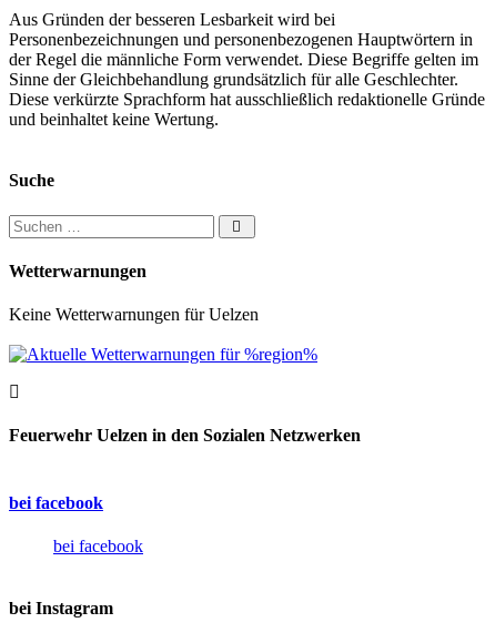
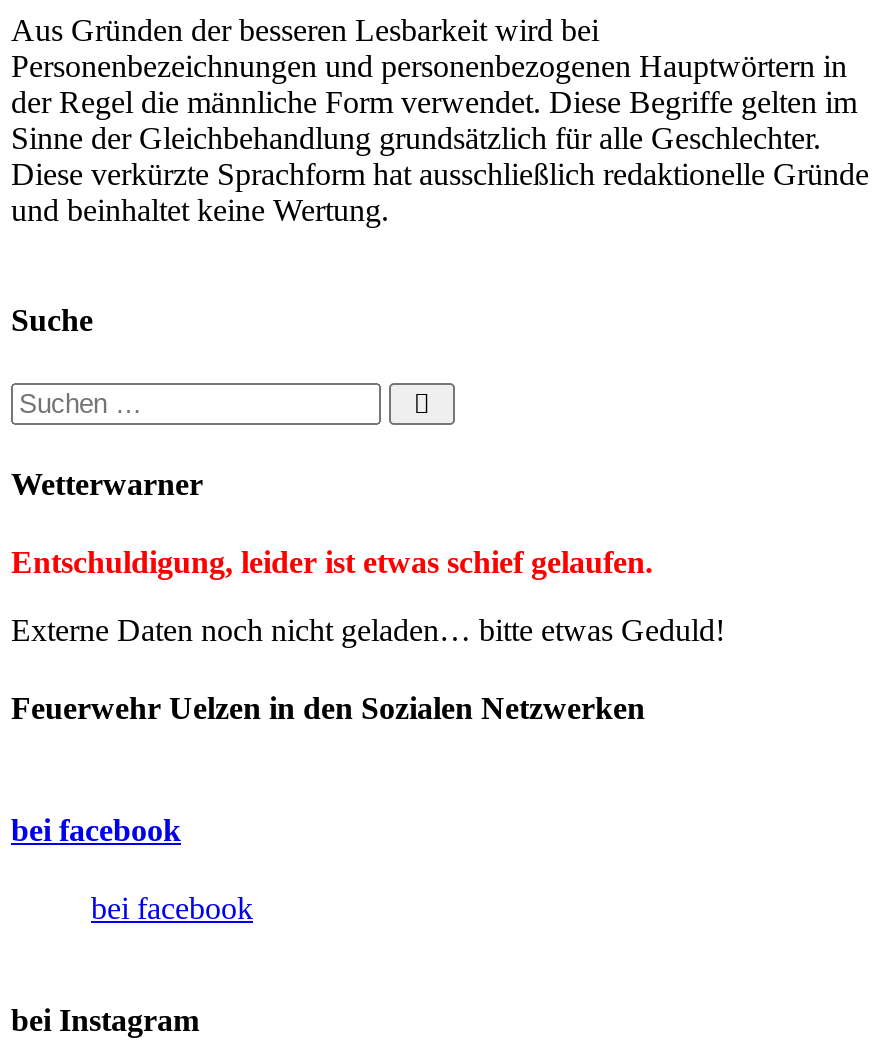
[9,262,259,324] Wetterwarnungen | Keine Wetterwarnungen für Uelzen -> [11,467,725,647] Wetterwarner | Entschuldigung, leider ist etwas schief gelaufen. | Externe Daten noch nicht geladen… bitte etwas Geduld!

